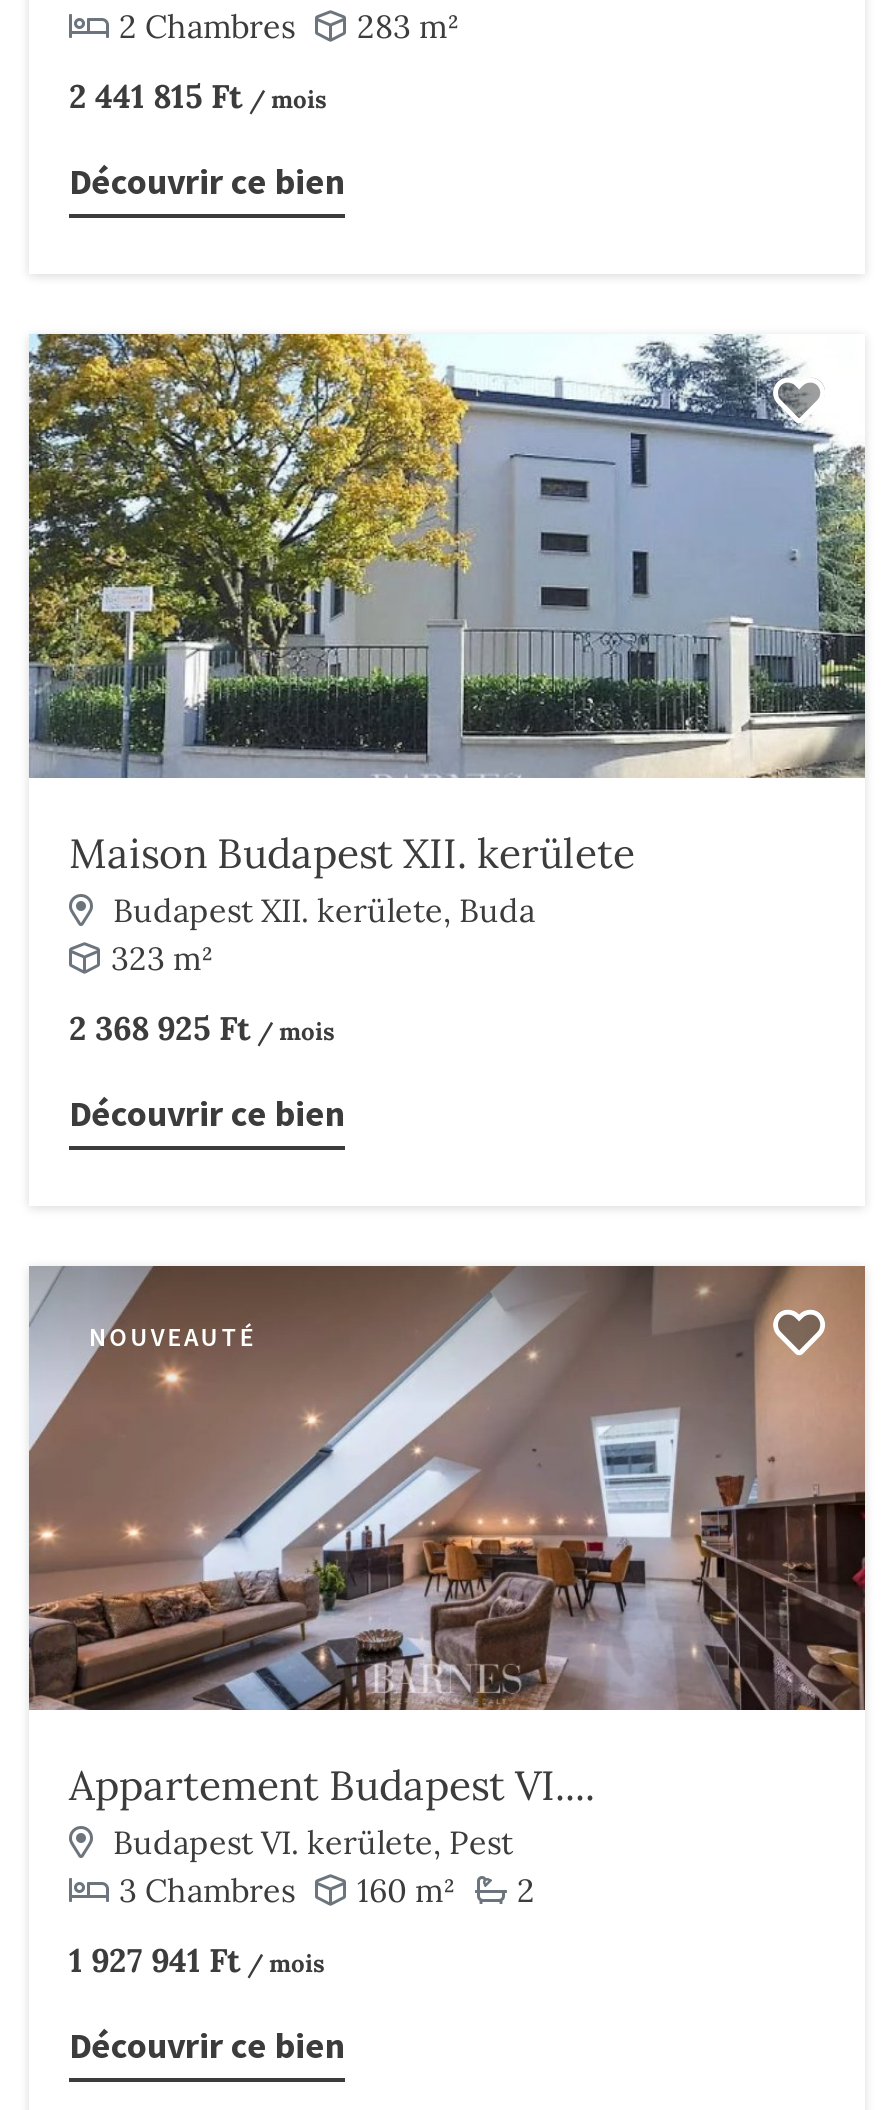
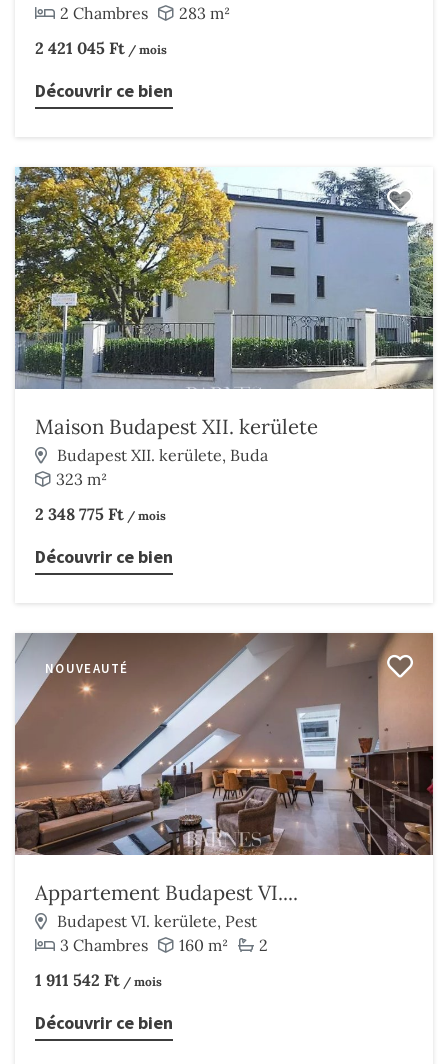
[69,76,327,116] 2 441 815 Ft / mois -> [35,38,167,58] 2 421 045 Ft / mois
[69,1008,335,1048] 2 368 925 Ft / mois -> [35,504,166,524] 2 348 775 Ft / mois
[69,1940,325,1980] 1 927 941 Ft / mois -> [35,970,162,990] 1 911 542 Ft / mois

